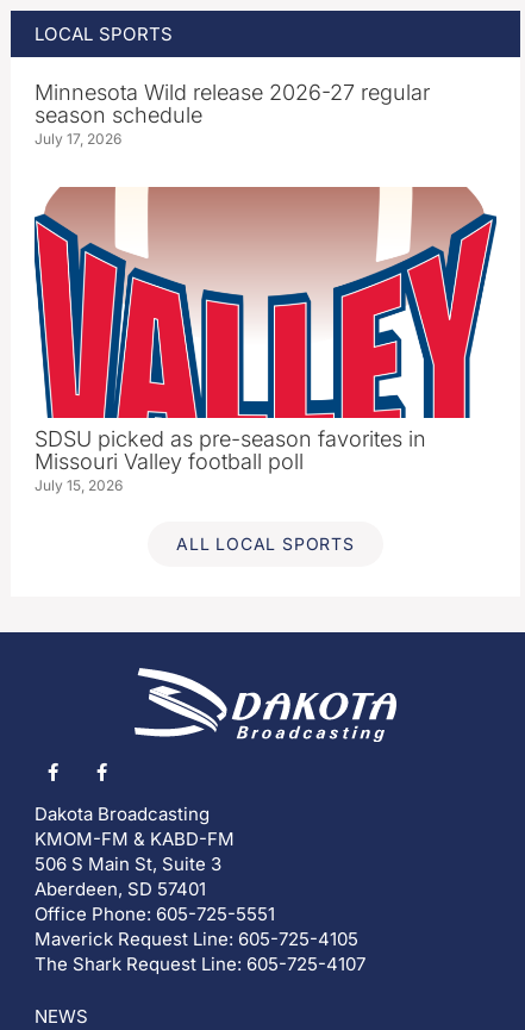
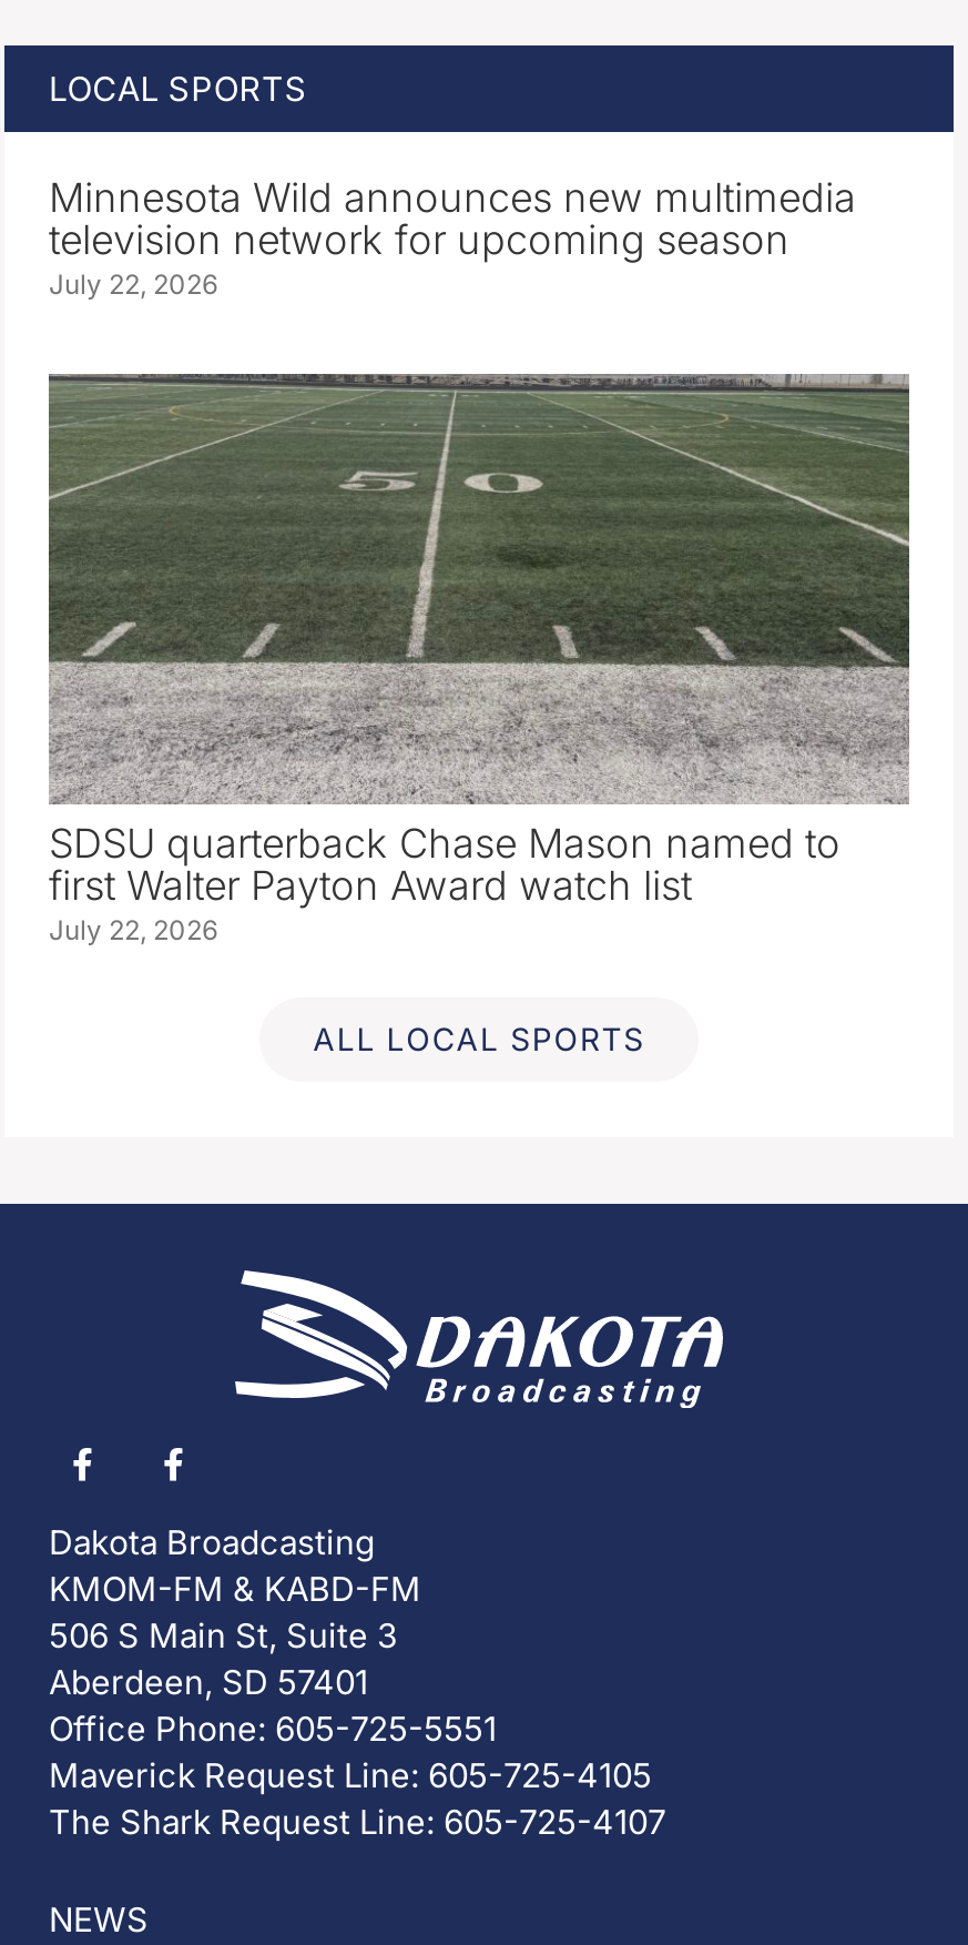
[35,79,430,147] Minnesota Wild release 2026-27 regular | season schedule | July 17, 2026 -> [49,173,856,300] Minnesota Wild announces new multimedia | television network for upcoming season | July 22, 2026
[33,186,496,494] [image] | SDSU picked as pre-season favorites in | Missouri Valley football poll | July 15, 2026 -> [47,372,911,945] [image] | SDSU quarterback Chase Mason named to | first Walter Payton Award watch list | July 22, 2026

